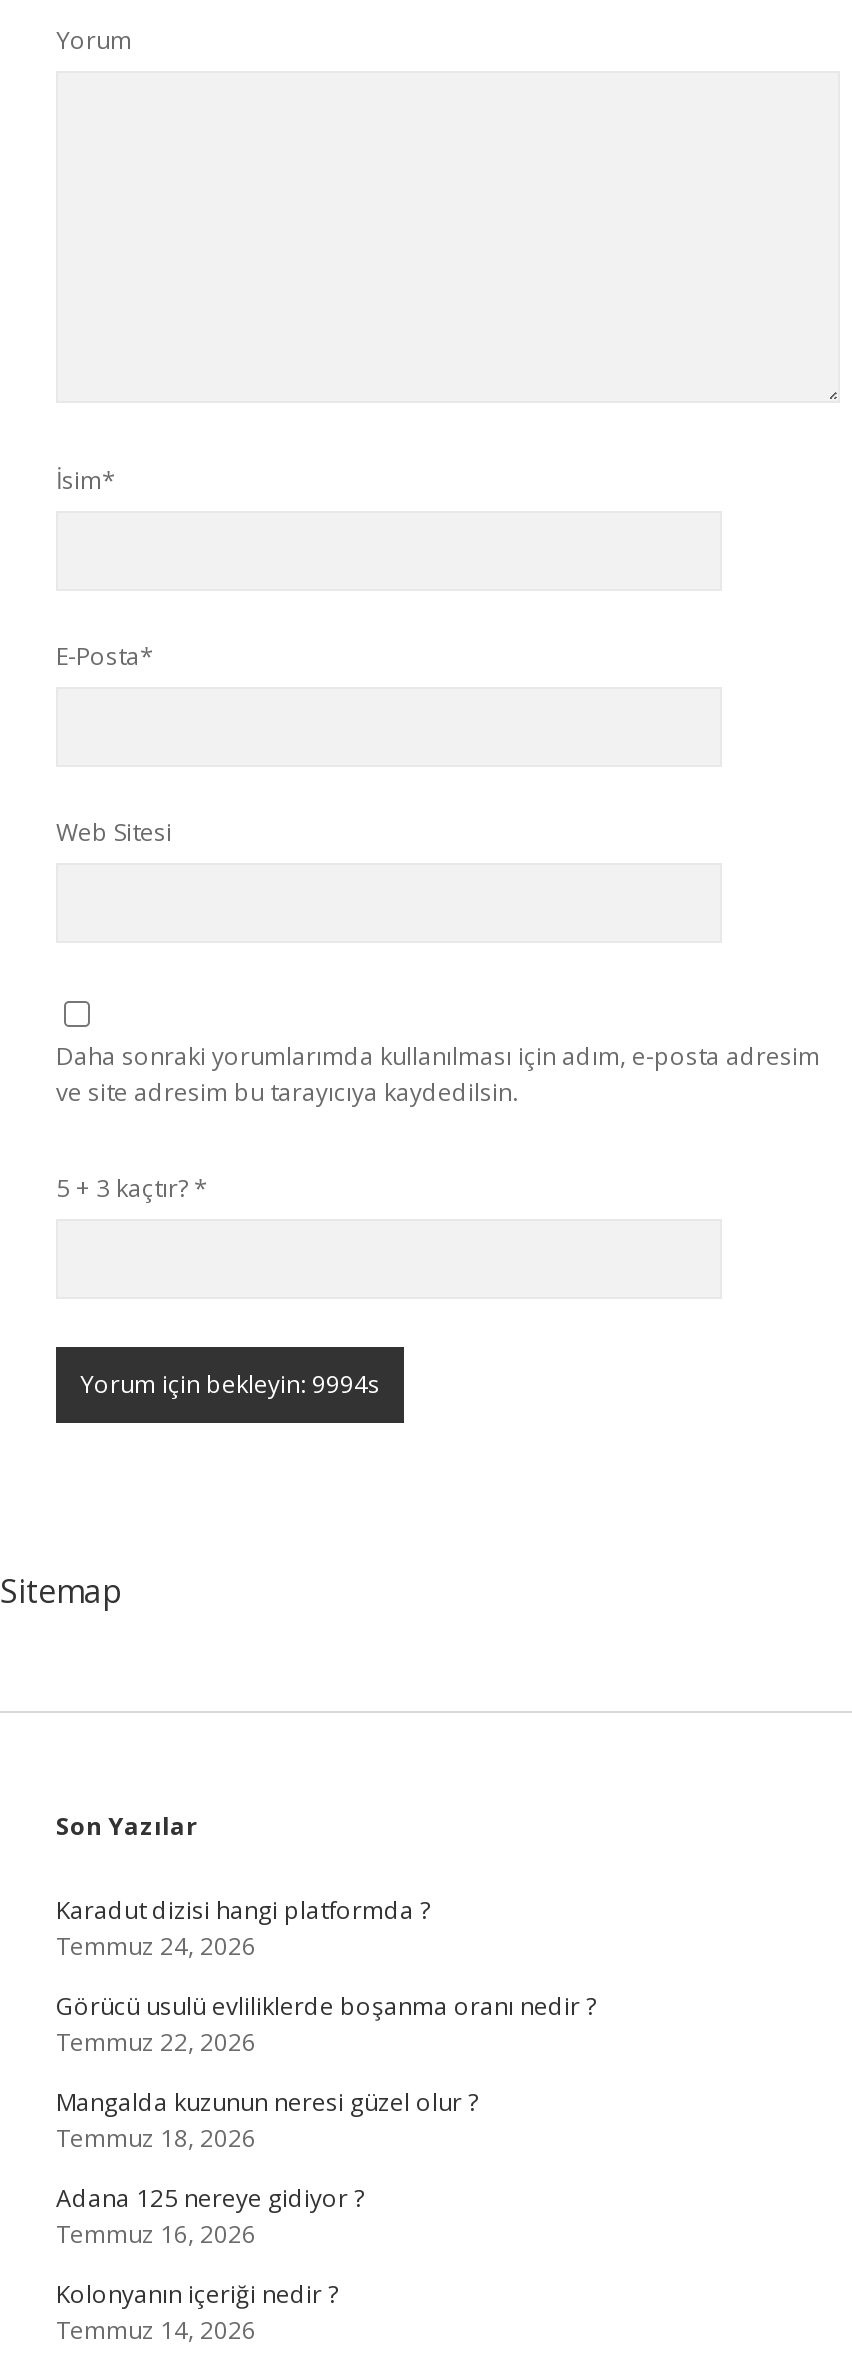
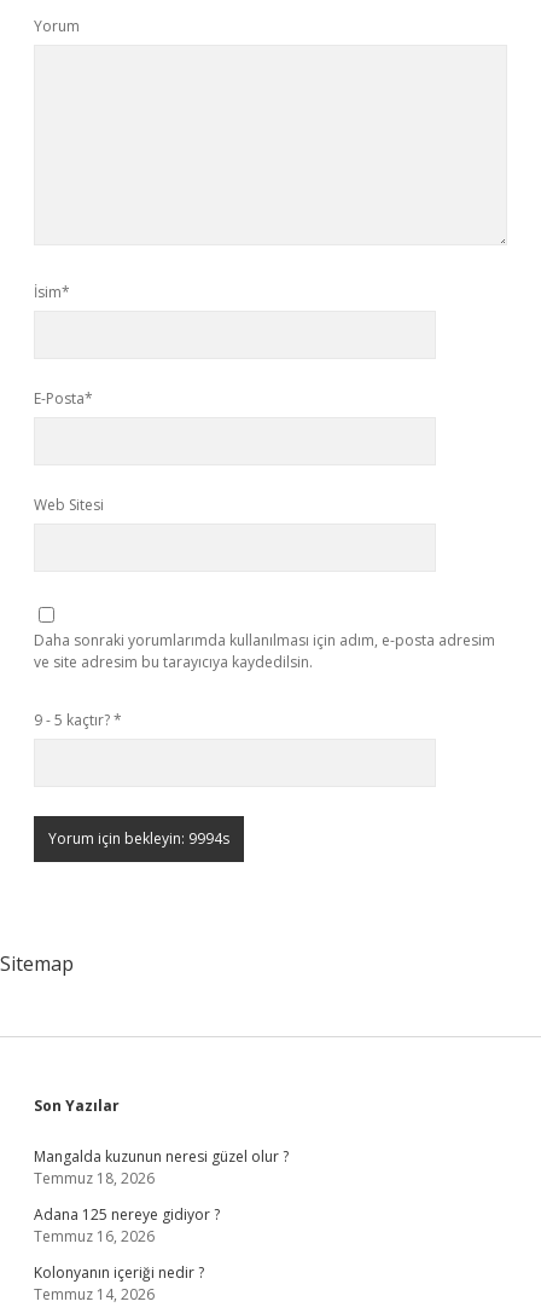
[56,1171,208,1205] 5 + 3 kaçtır? * -> [34,710,122,730] 9 - 5 kaçtır? *
[56,1893,596,2059] Karadut dizisi hangi platformda ? | Temmuz 24, 2026 | Görücü usulü evliliklerde boşanma oranı nedir ? | Temmuz 22, 2026 -> none

